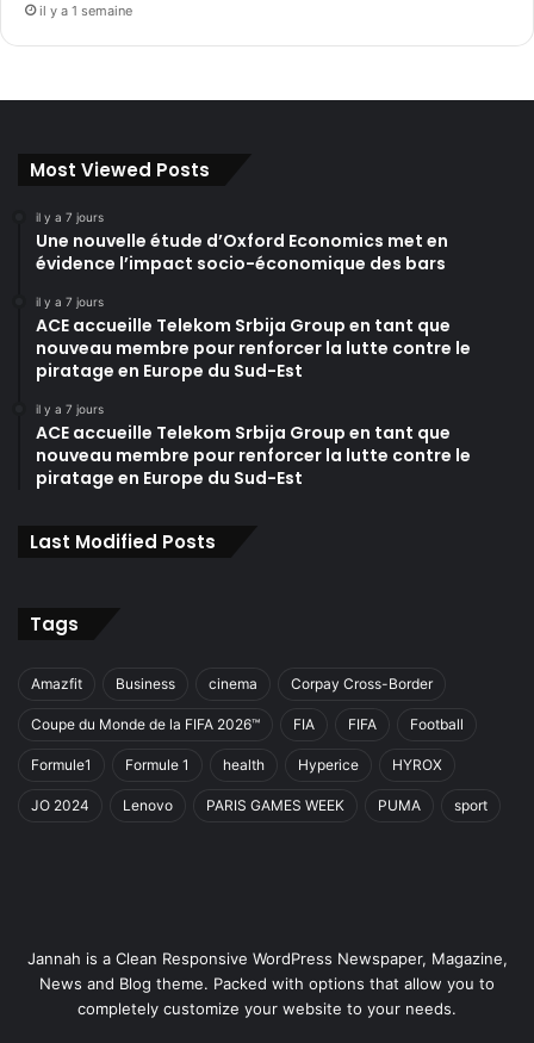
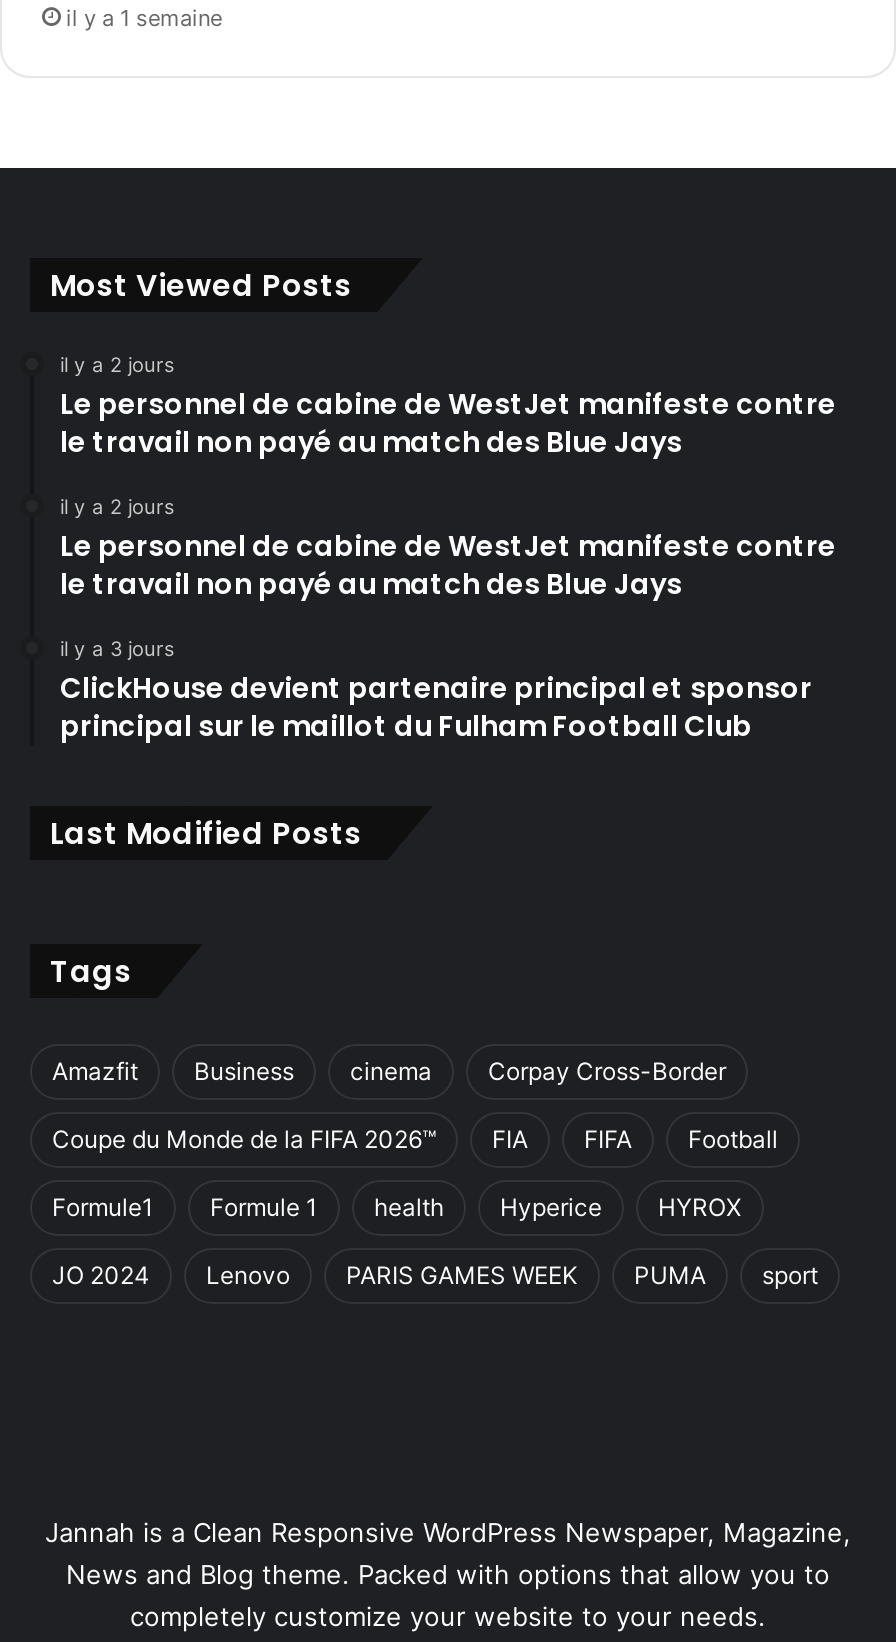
[36,210,448,276] il y a 7 jours | Une nouvelle étude d’Oxford Economics met en | évidence l’impact socio-économique des bars -> [60,353,836,463] il y a 2 jours | Le personnel de cabine de WestJet manifeste contre | le travail non payé au match des Blue Jays
[36,295,471,383] il y a 7 jours | ACE accueille Telekom Srbija Group en tant que | nouveau membre pour renforcer la lutte contre le | piratage en Europe du Sud-Est -> [60,495,836,605] il y a 2 jours | Le personnel de cabine de WestJet manifeste contre | le travail non payé au match des Blue Jays
[36,402,471,490] il y a 7 jours | ACE accueille Telekom Srbija Group en tant que | nouveau membre pour renforcer la lutte contre le | piratage en Europe du Sud-Est -> [60,637,812,747] il y a 3 jours | ClickHouse devient partenaire principal et sponsor | principal sur le maillot du Fulham Football Club

